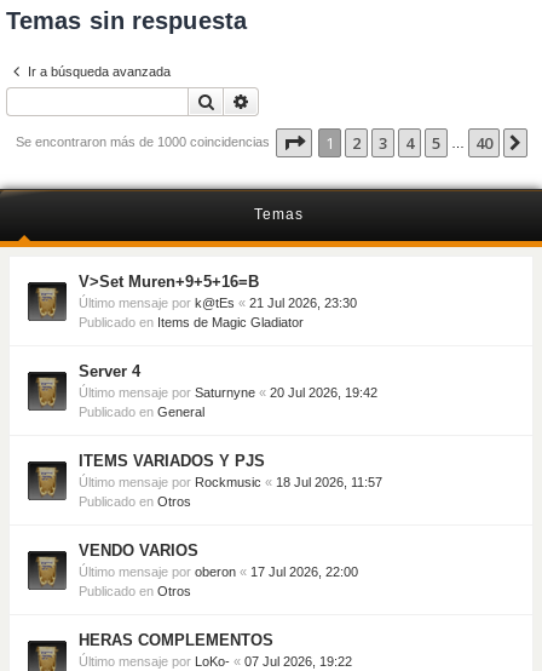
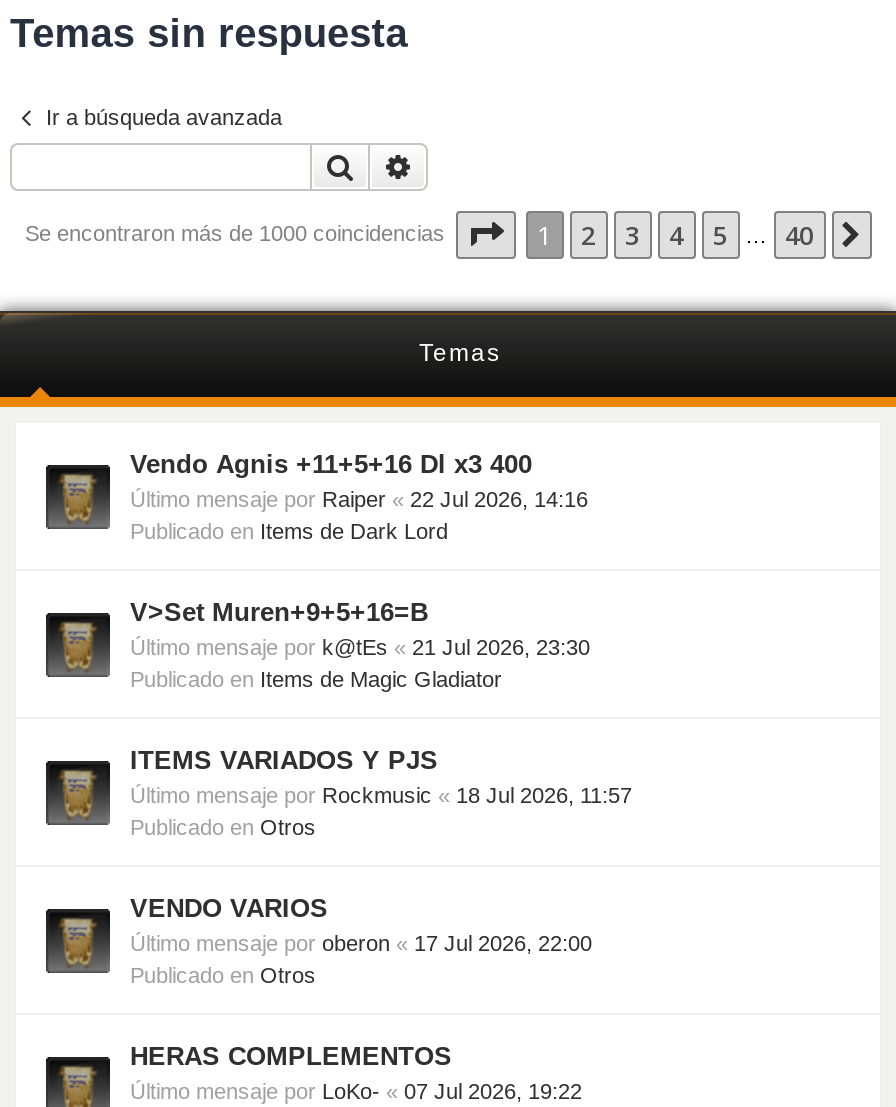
none -> [130,448,588,542] Vendo Agnis +11+5+16 Dl x3 400 | Último mensaje por Raiper «22 Jul 2026, 14:16 | Publicado en Items de Dark Lord
moved [79,272,357,329] -> [130,596,590,690]: V>Set Muren+9+5+16=B | Último mensaje por k@tEs «21 Jul 2026, 23:30 | Publicado en Items de Magic Gladiator
[79,362,377,418] Server 4 | Último mensaje por Saturnyne «20 Jul 2026, 19:42 | Publicado en General -> none

